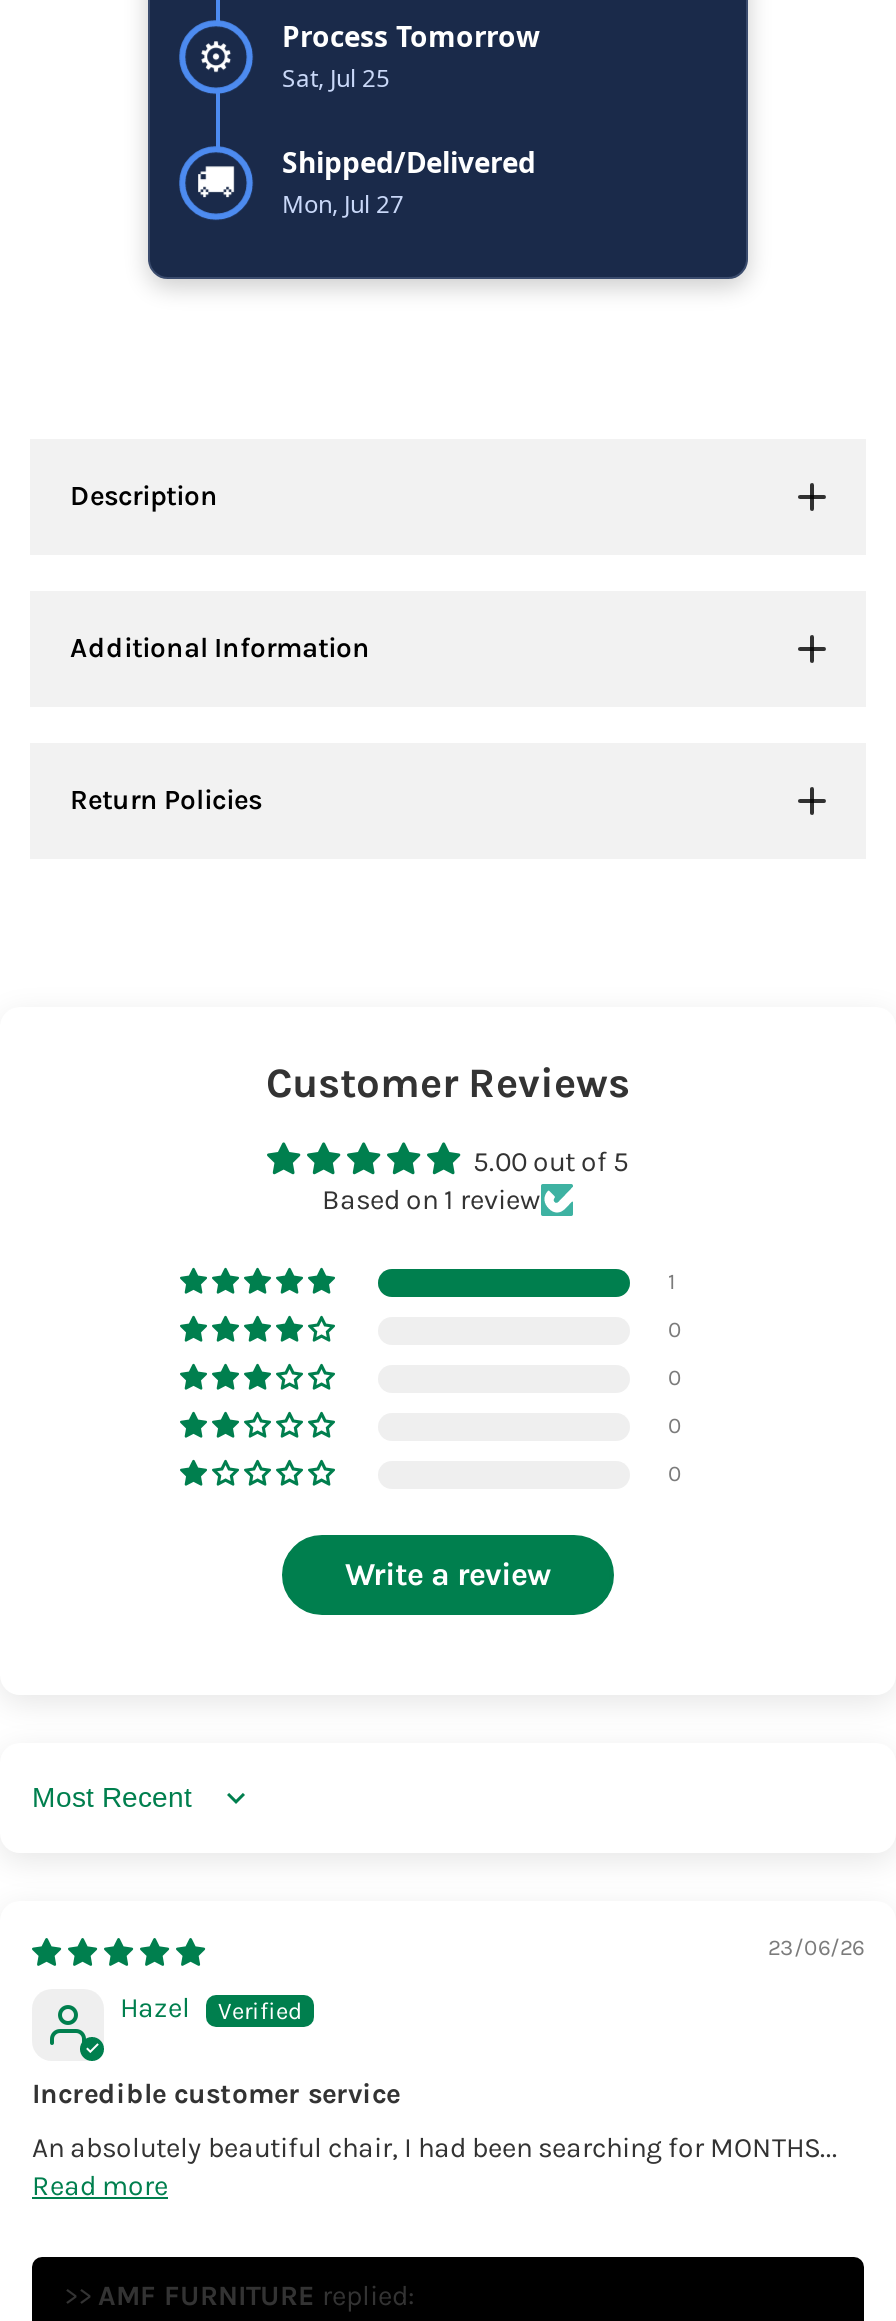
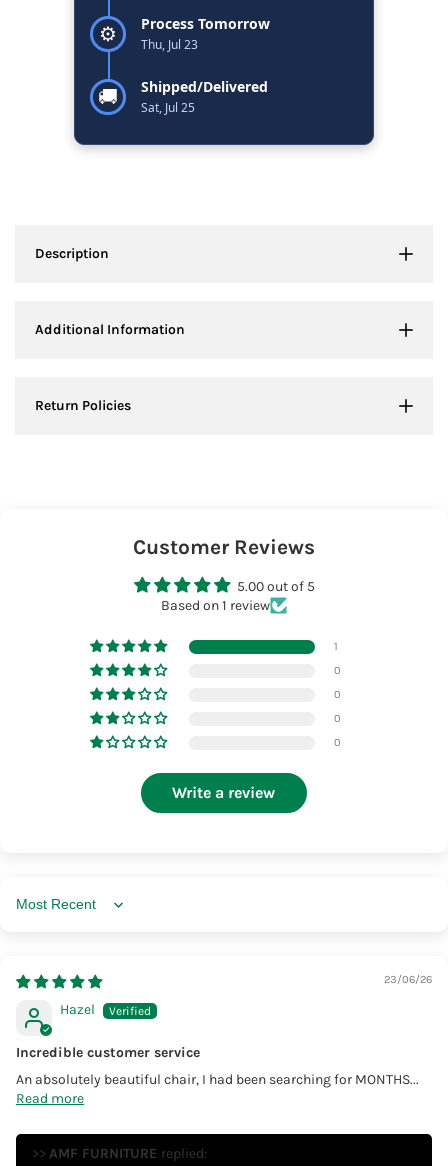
[282,61,390,95] Sat, Jul 25 -> [141,36,198,53] Thu, Jul 23
[282,187,404,221] Mon, Jul 27 -> [141,99,195,116] Sat, Jul 25

